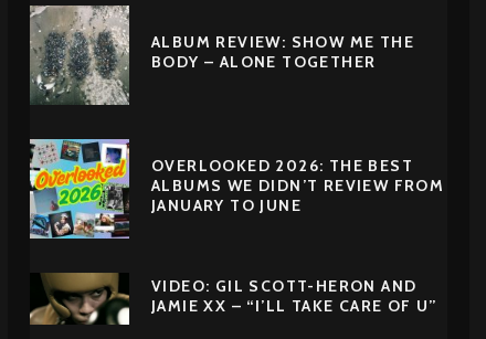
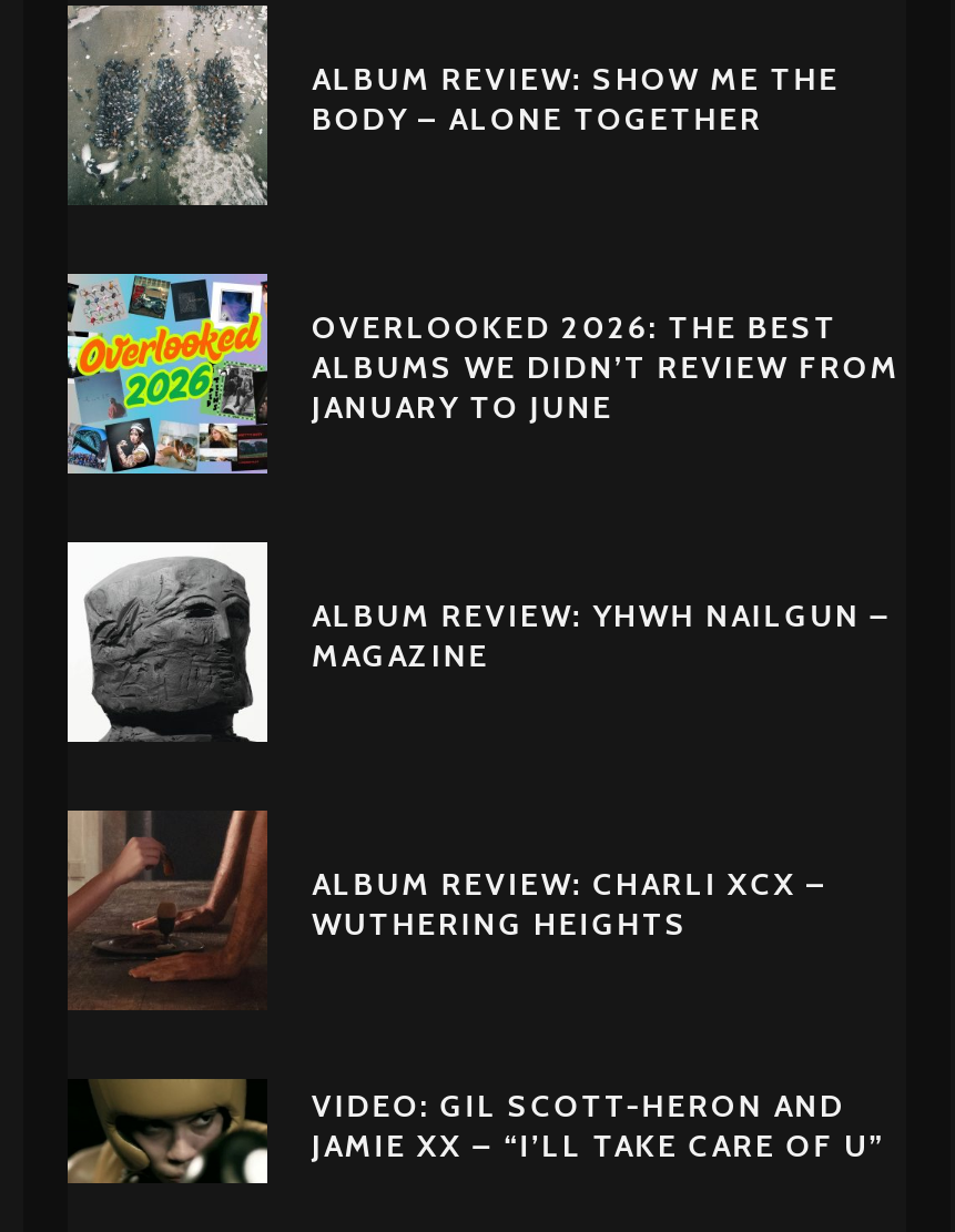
none -> [65,540,891,744] [image] | ALBUM REVIEW: YHWH NAILGUN – | MAGAZINE
none -> [65,808,827,1010] [image] | ALBUM REVIEW: CHARLI XCX – | WUTHERING HEIGHTS

